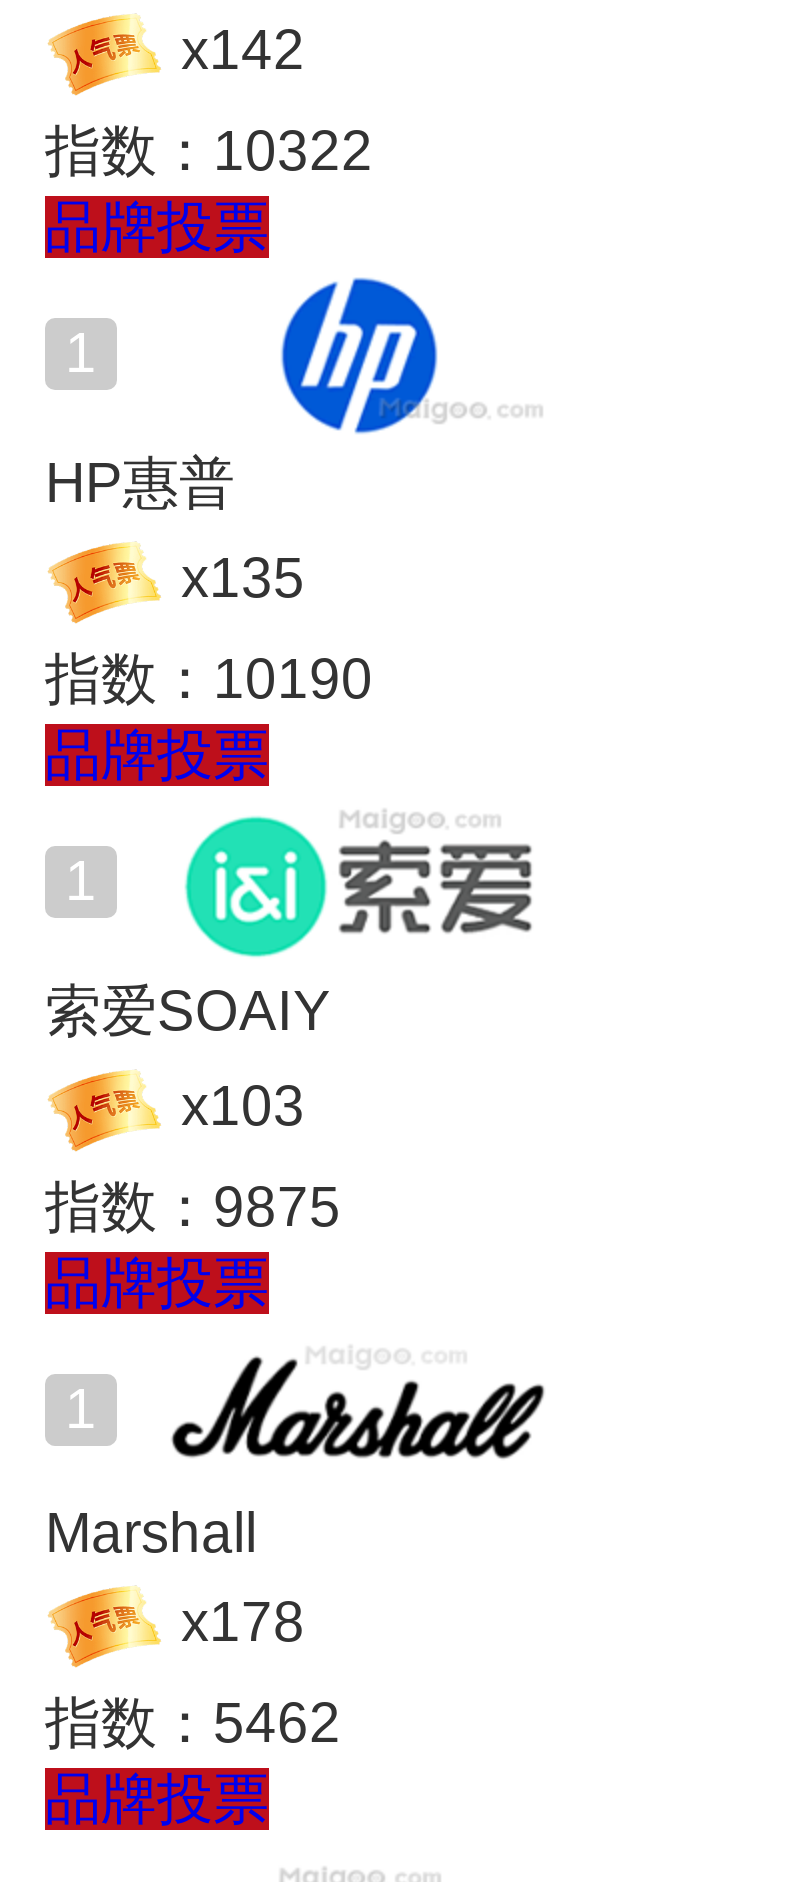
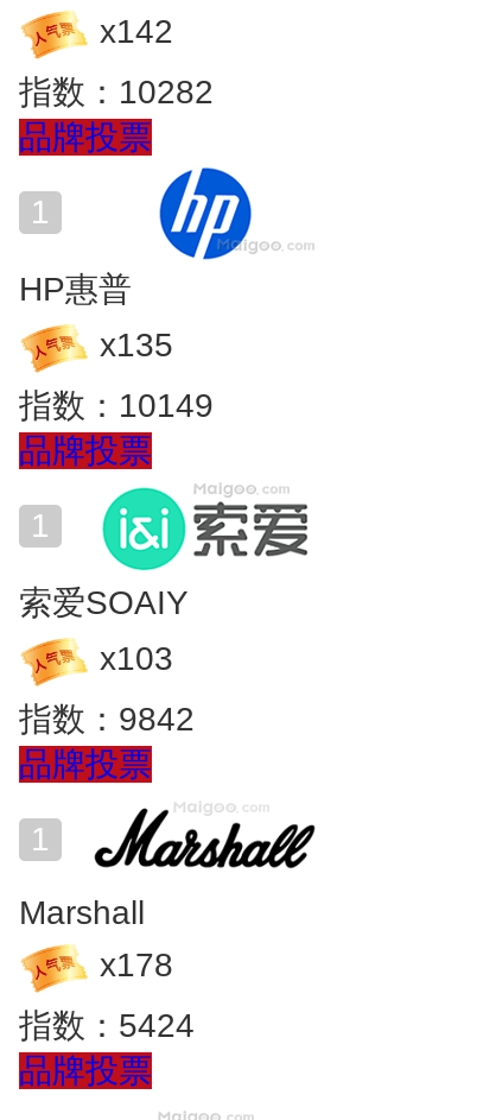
[45,120,373,182] 指数：10322 -> [19,74,214,110] 指数：10282
[45,648,373,710] 指数：10190 -> [19,387,214,424] 指数：10149
[45,1176,341,1238] 指数：9875 -> [19,701,195,738] 指数：9842
[45,1692,341,1754] 指数：5462 -> [19,1007,195,1044] 指数：5424

